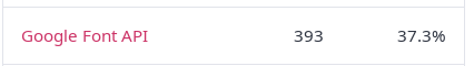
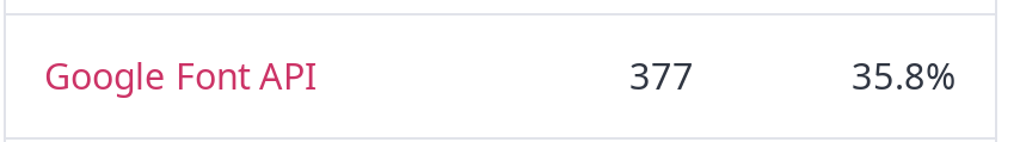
[294,24,324,46] 393 -> [629,51,694,99] 377
[397,24,446,46] 37.3% -> [852,51,957,99] 35.8%

